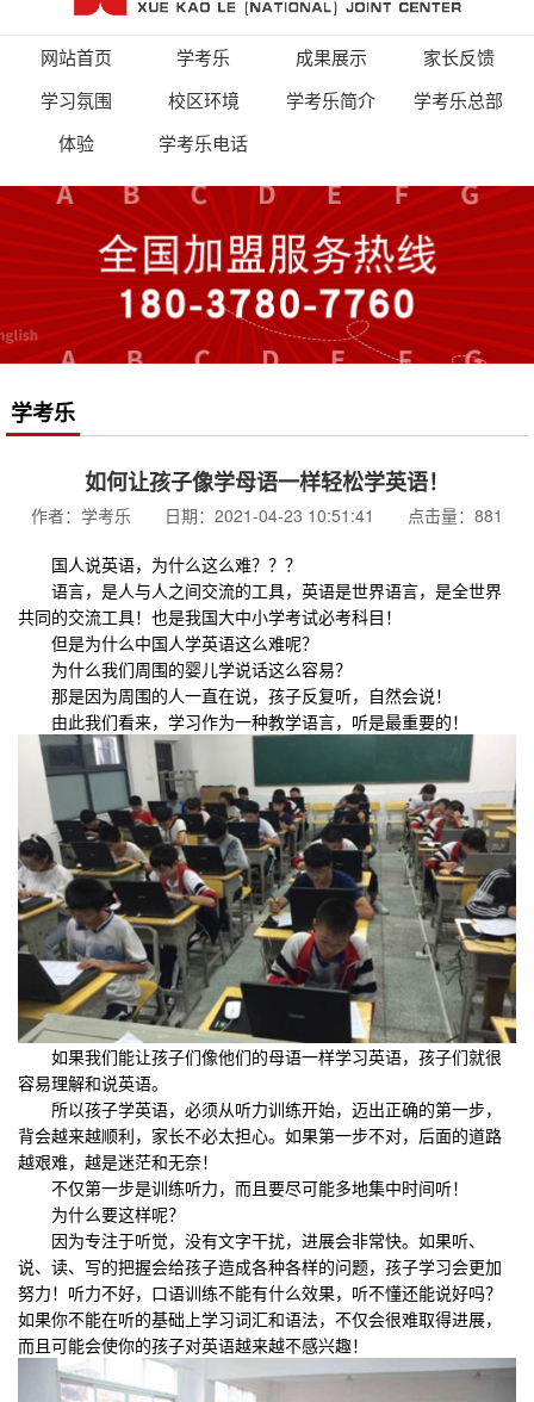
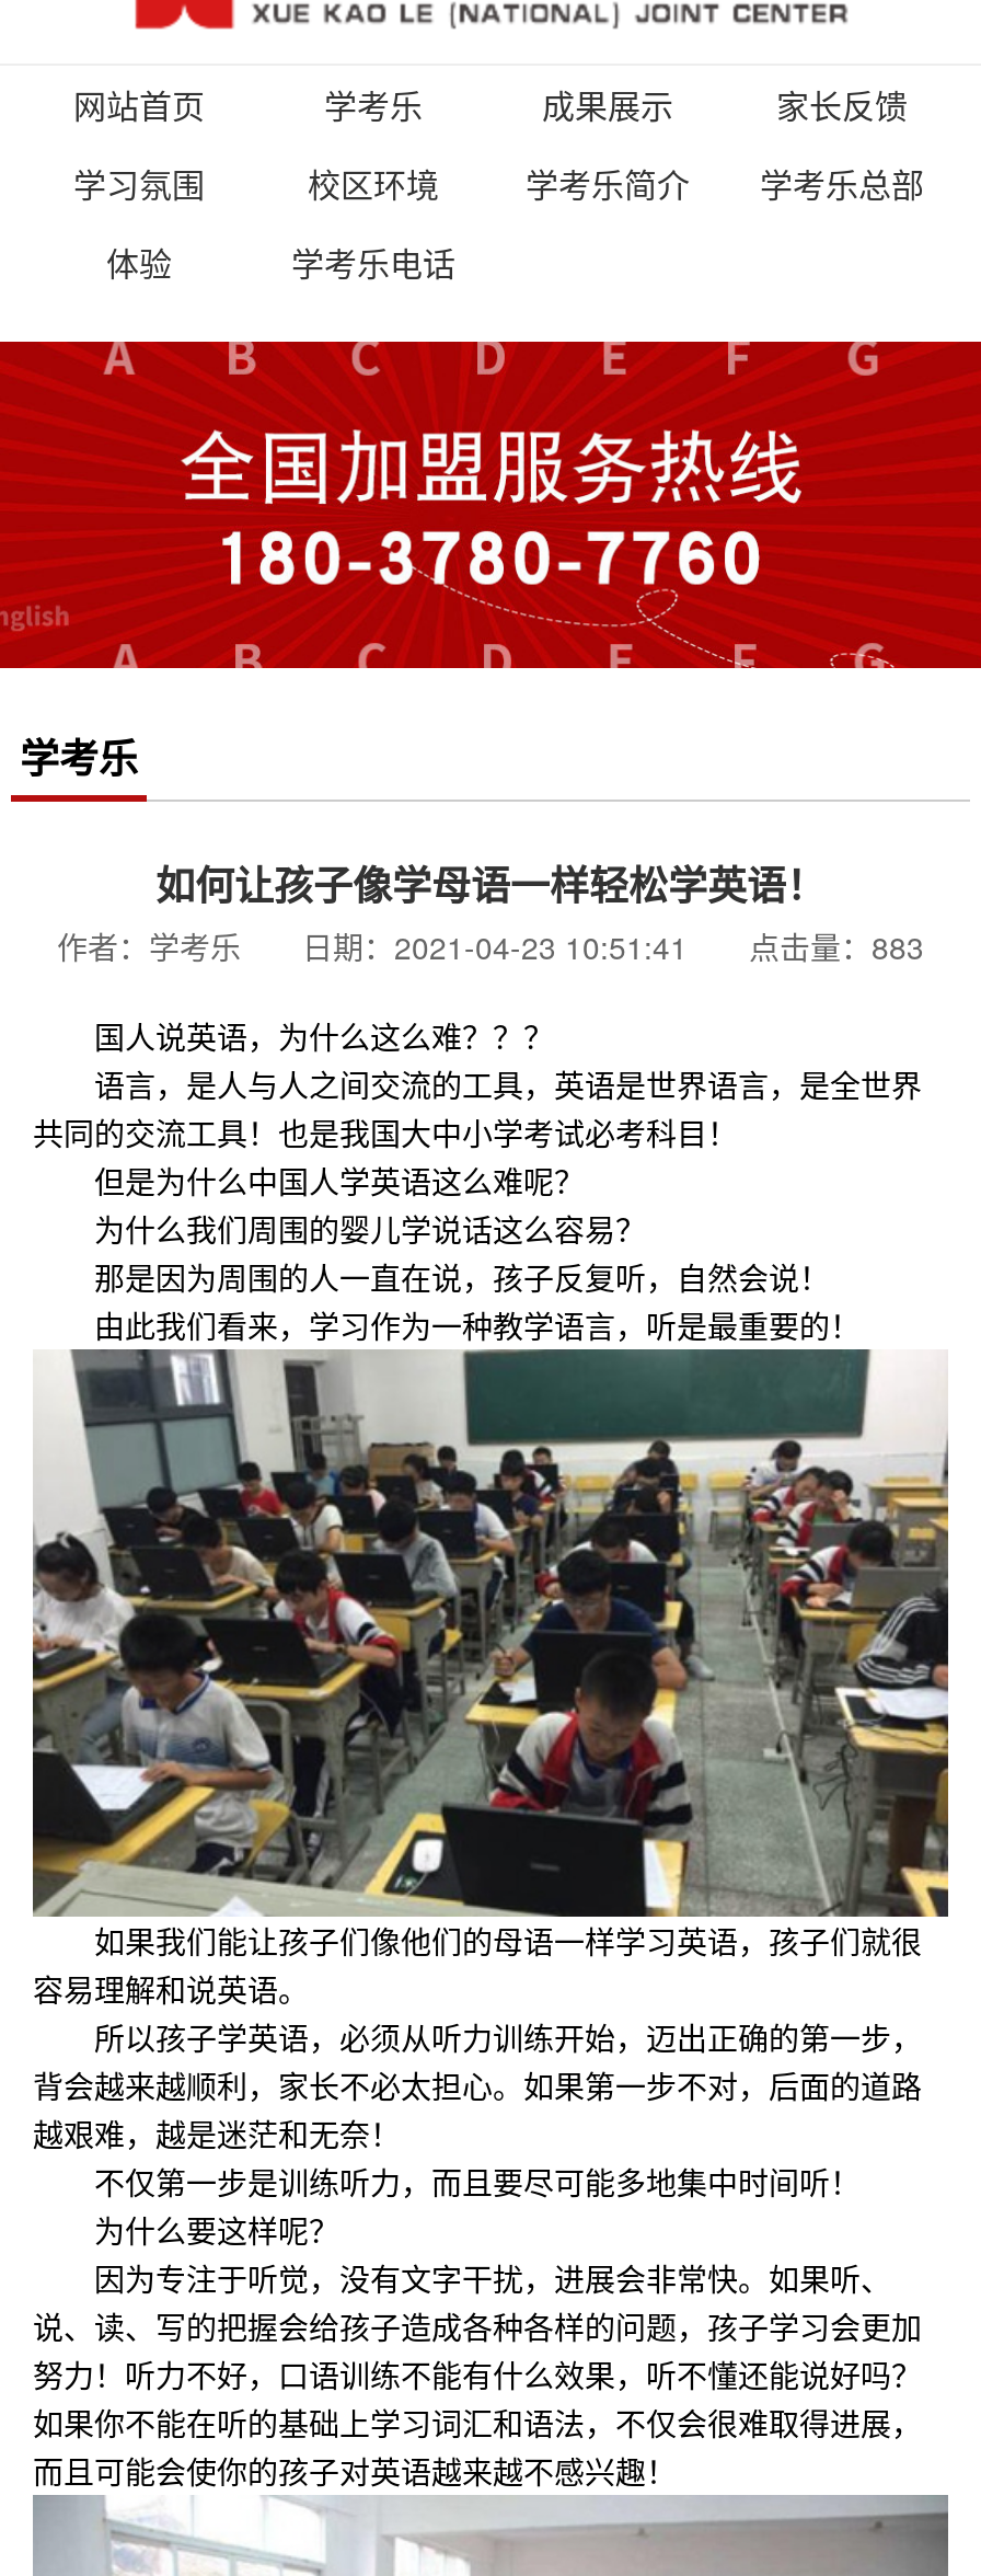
[31,503,503,527] 作者：学考乐 日期：2021-04-23 10:51:41 点击量：881 -> [57,925,924,969] 作者：学考乐 日期：2021-04-23 10:51:41 点击量：883

